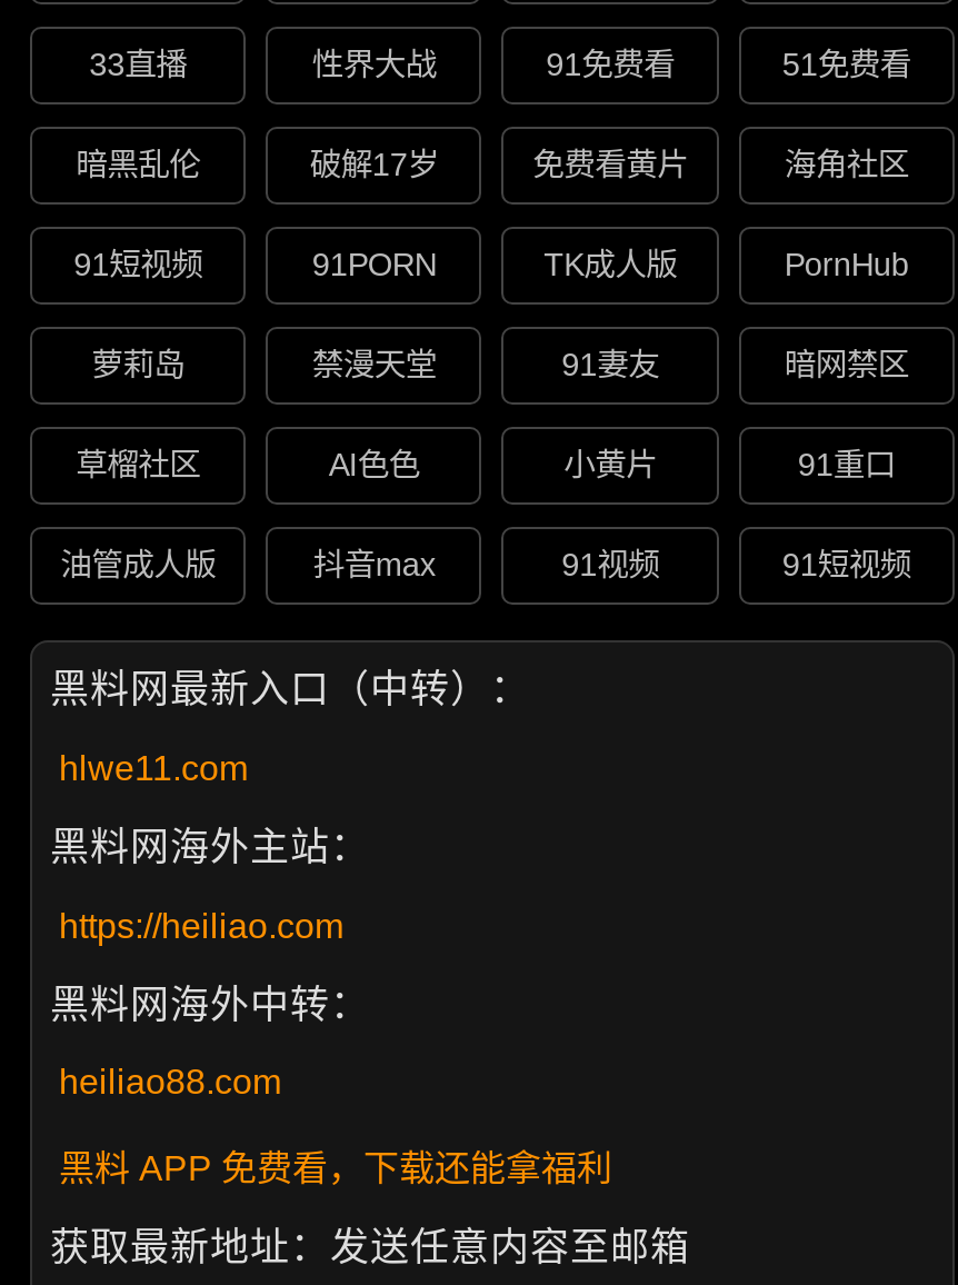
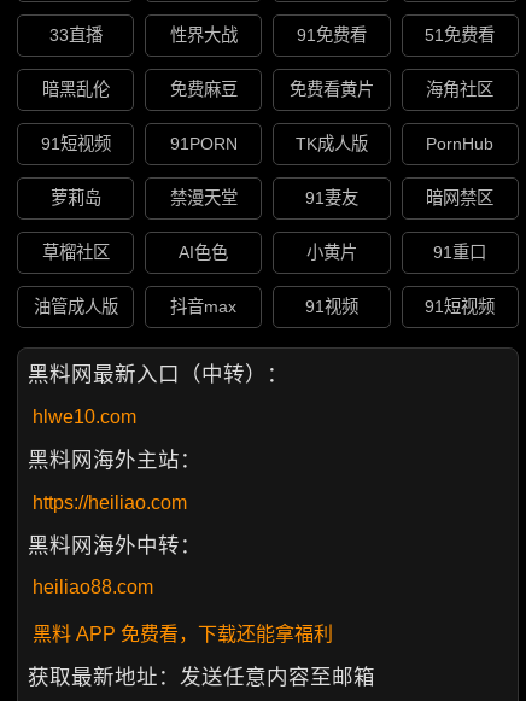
[310,148,439,183] 破解17岁 -> [170,80,237,99] 免费麻豆
[59,749,248,787] hlwe11.com -> [33,406,136,427] hlwe10.com

